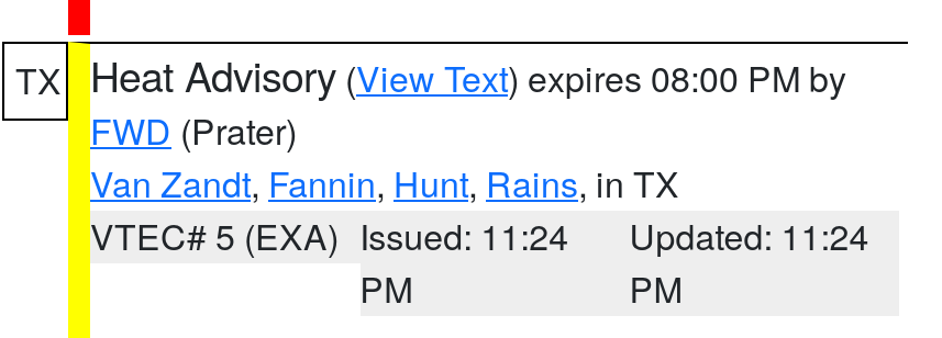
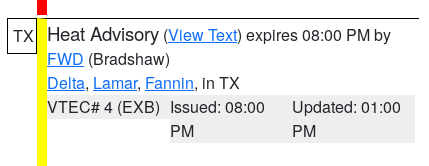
[90,105,679,261] FWD (Prater) | Van Zandt, Fannin, Hunt, Rains, in TX | VTEC# 5 (EXA) Issued: 11:24 -> [47,47,265,118] FWD (Bradshaw) | Delta, Lamar, Fannin, in TX | VTEC# 4 (EXB) Issued: 08:00
[629,211,869,261] Updated: 11:24 -> [292,95,401,118] Updated: 01:00

